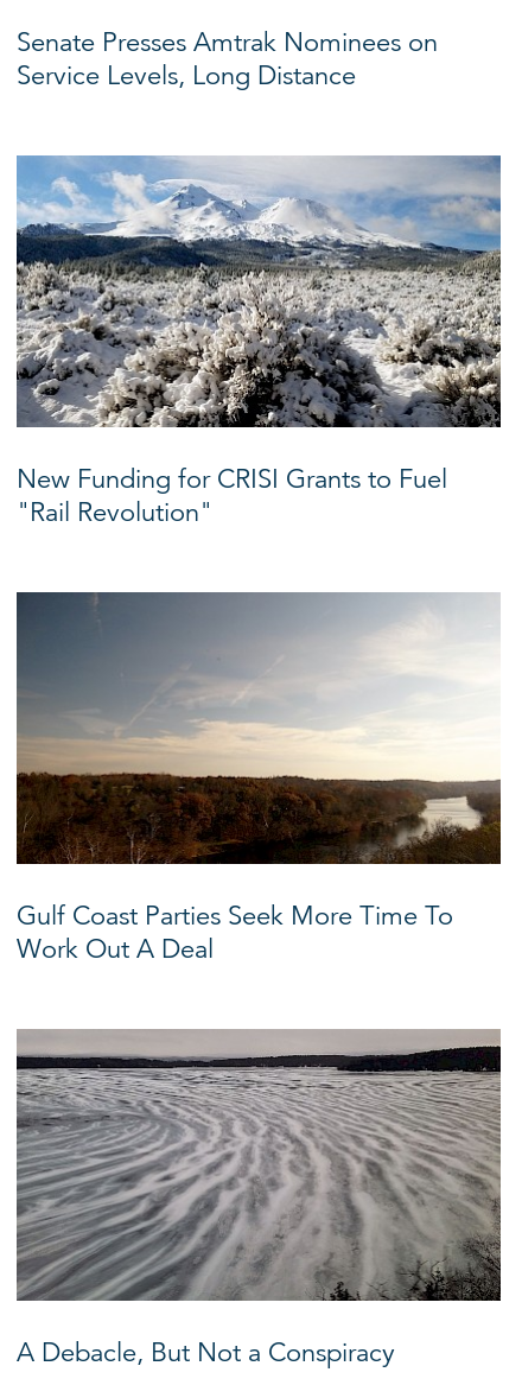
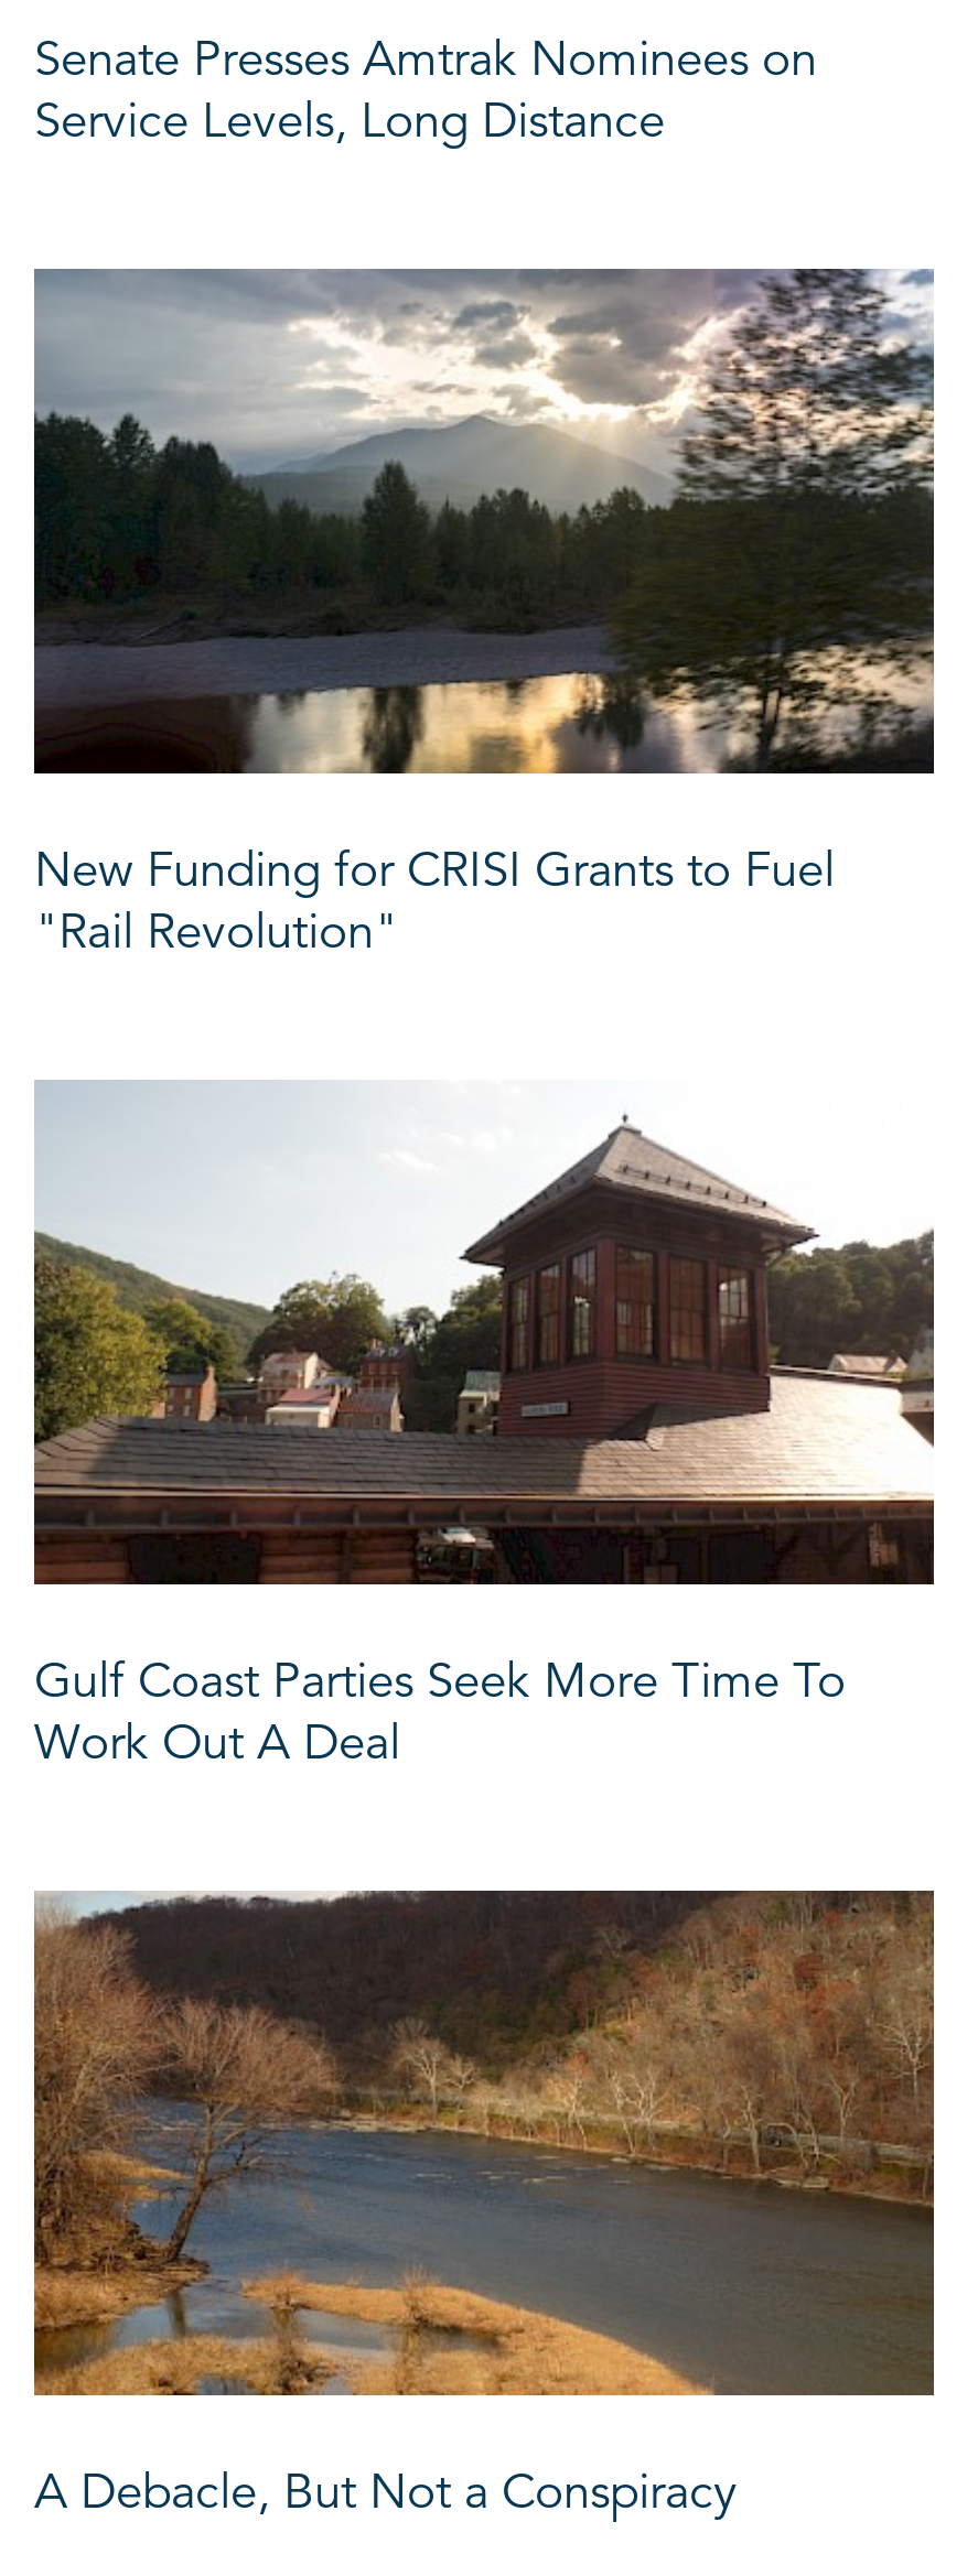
[15,155,501,428] [image] -> [32,269,934,776] [image]
[17,591,502,864] [image] -> [32,1080,936,1584] [image]
[15,1029,502,1302] [image] -> [32,1891,936,2398] [image]

